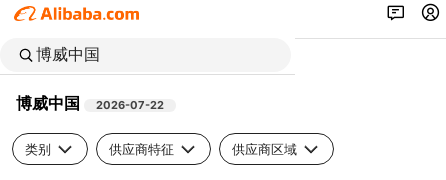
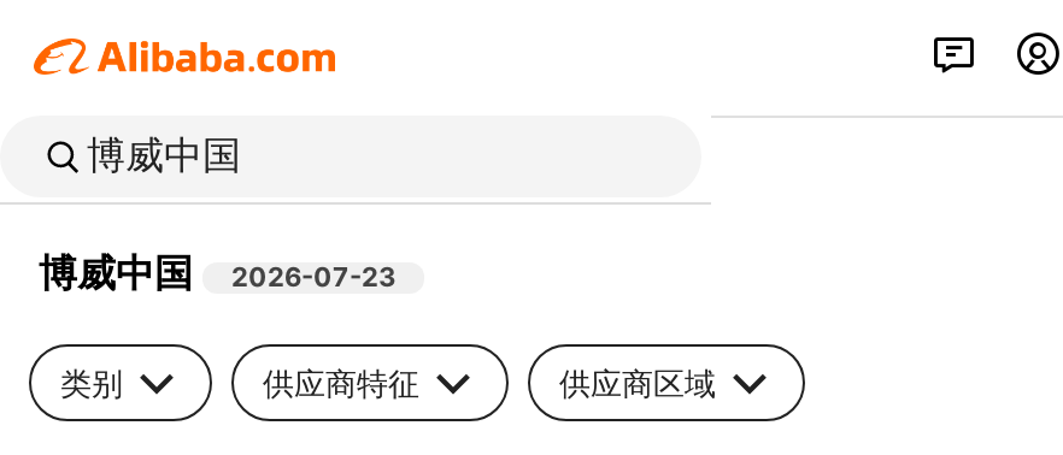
[16,93,164,113] 博威中国 2026-07-22 -> [39,248,395,296] 博威中国 2026-07-23

